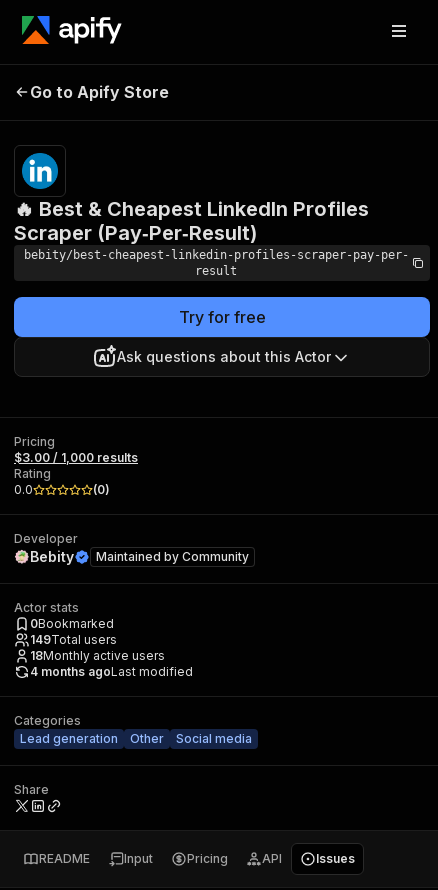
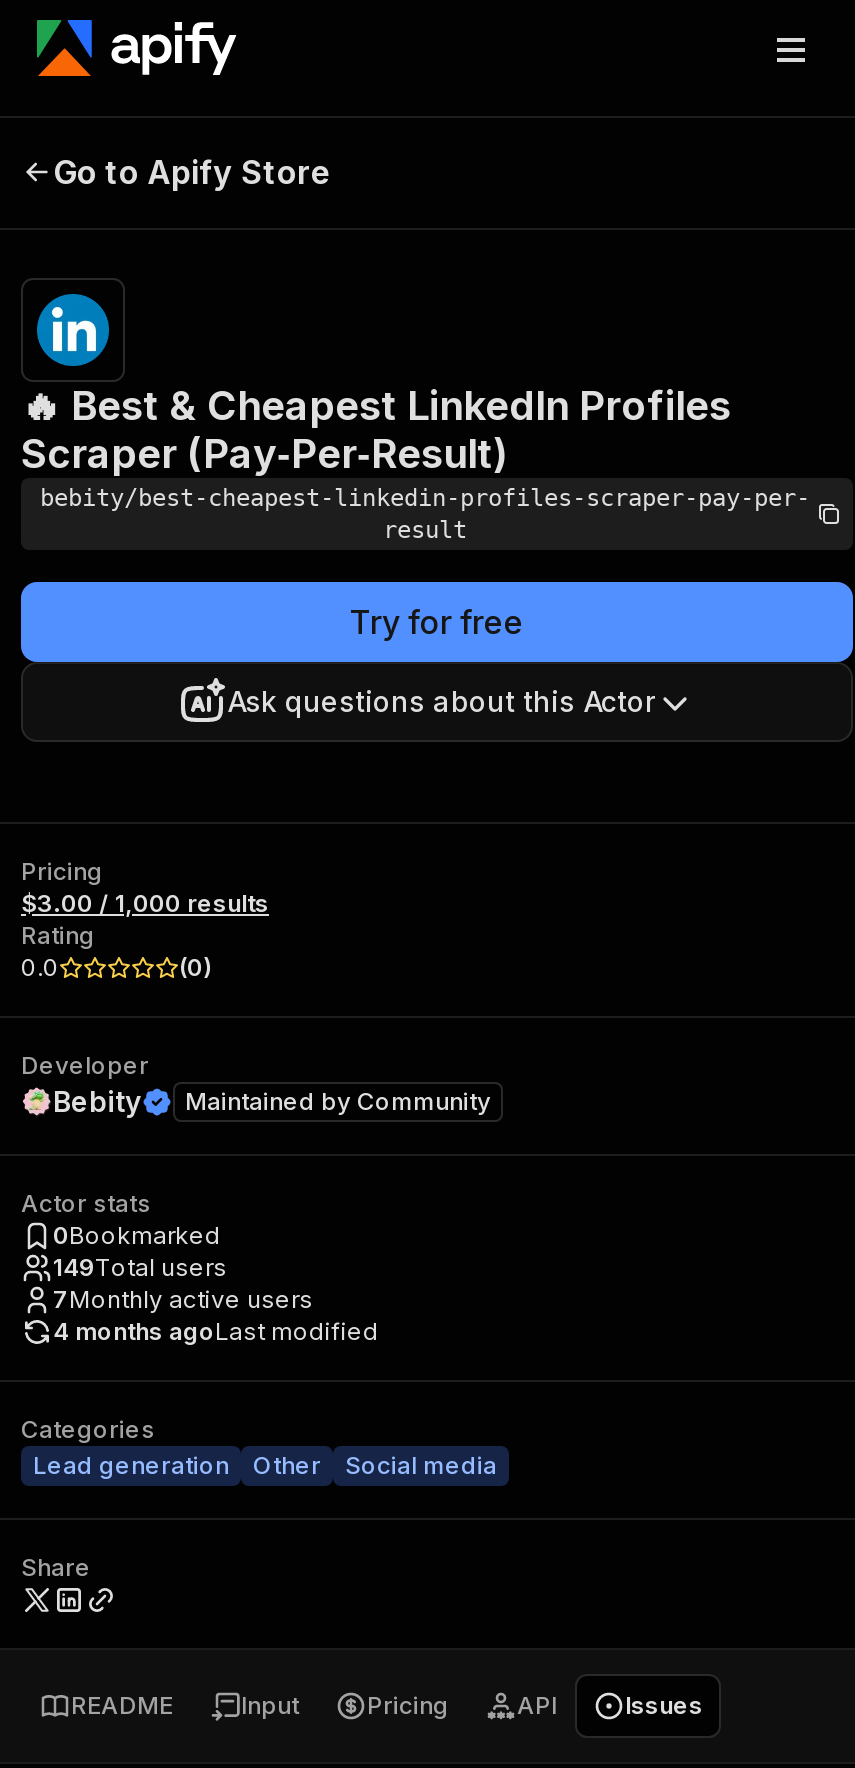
[30,648,165,663] 18Monthly active users -> [53,1284,313,1314] 7Monthly active users

